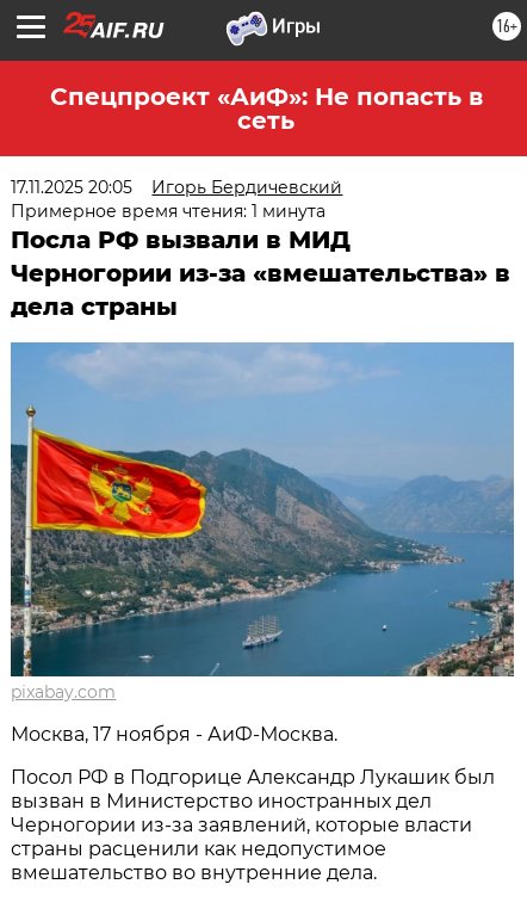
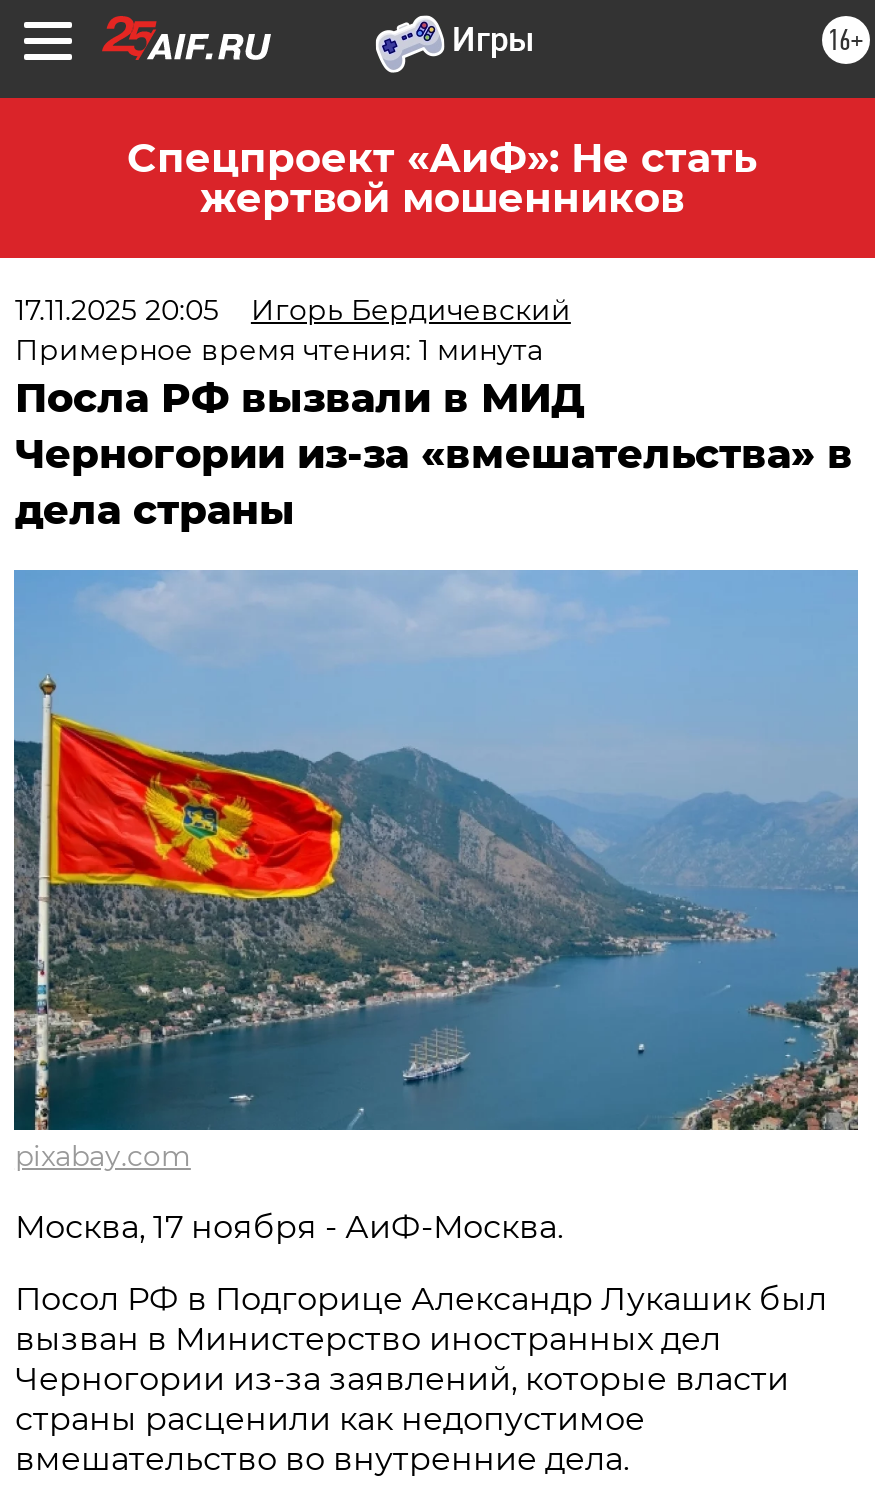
[49,82,482,135] Спецпроект «АиФ»: Не попасть в | сеть -> [127,134,757,222] Спецпроект «АиФ»: Не стать | жертвой мошенников

